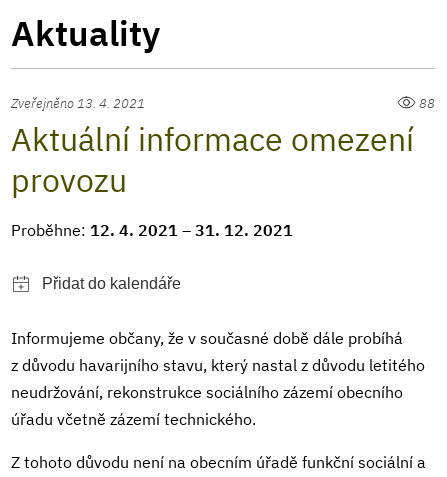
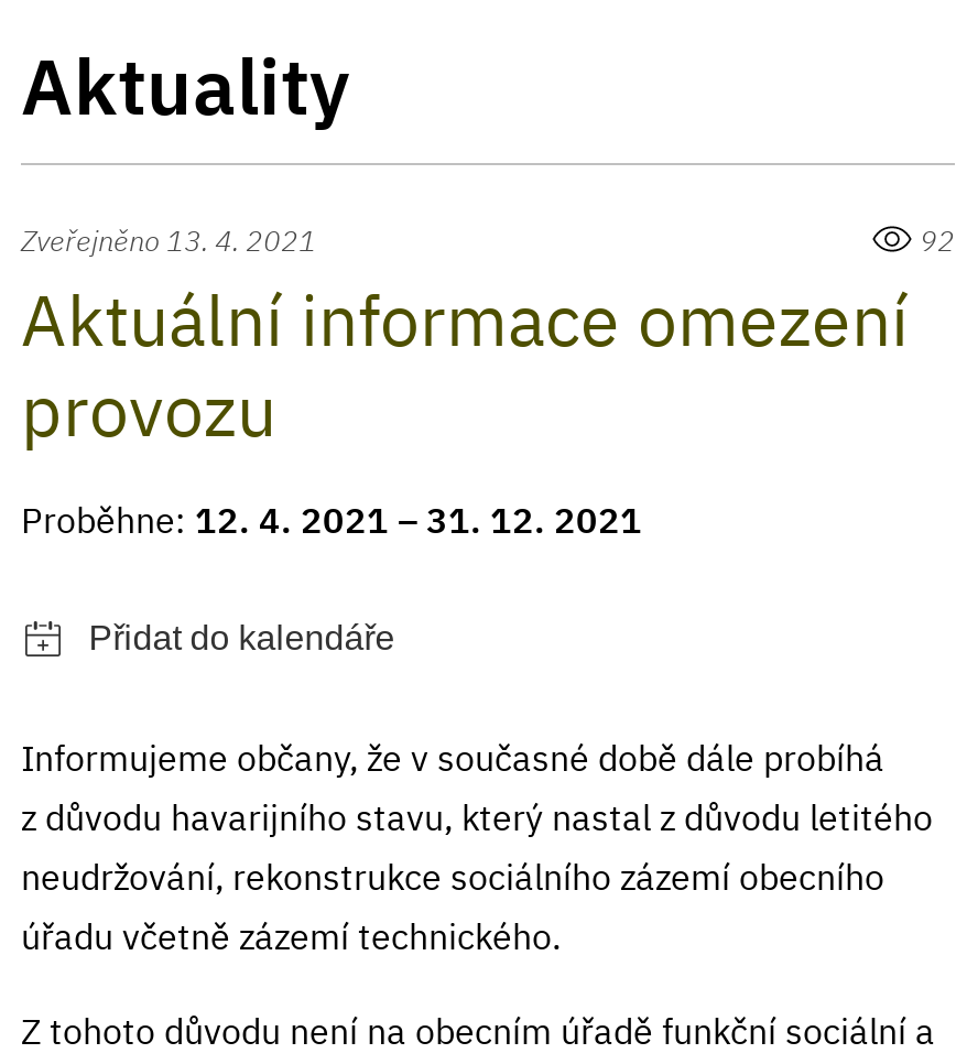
[416,95,435,112] 88 -> [913,222,955,260] 92

